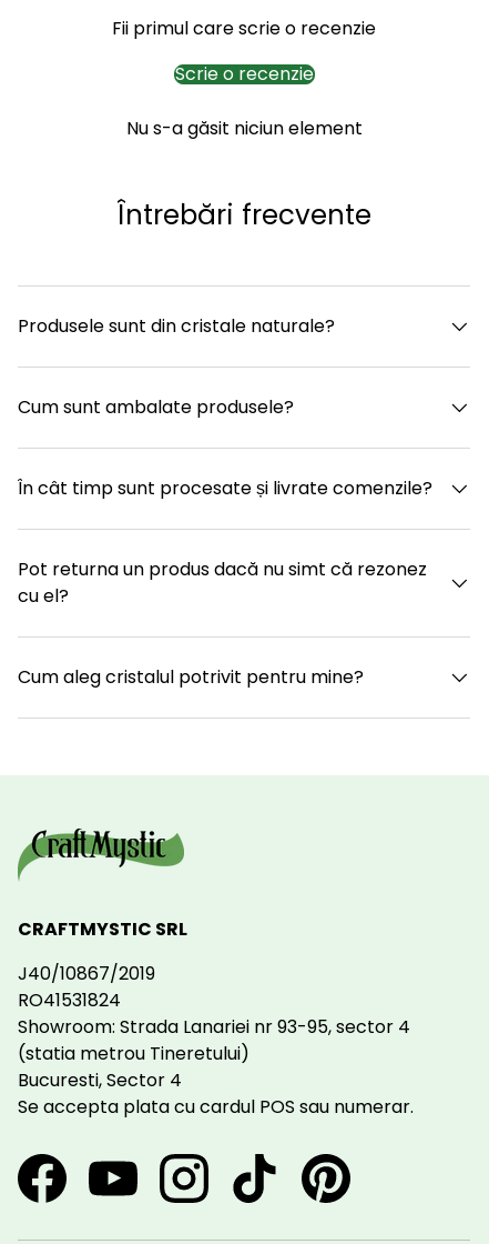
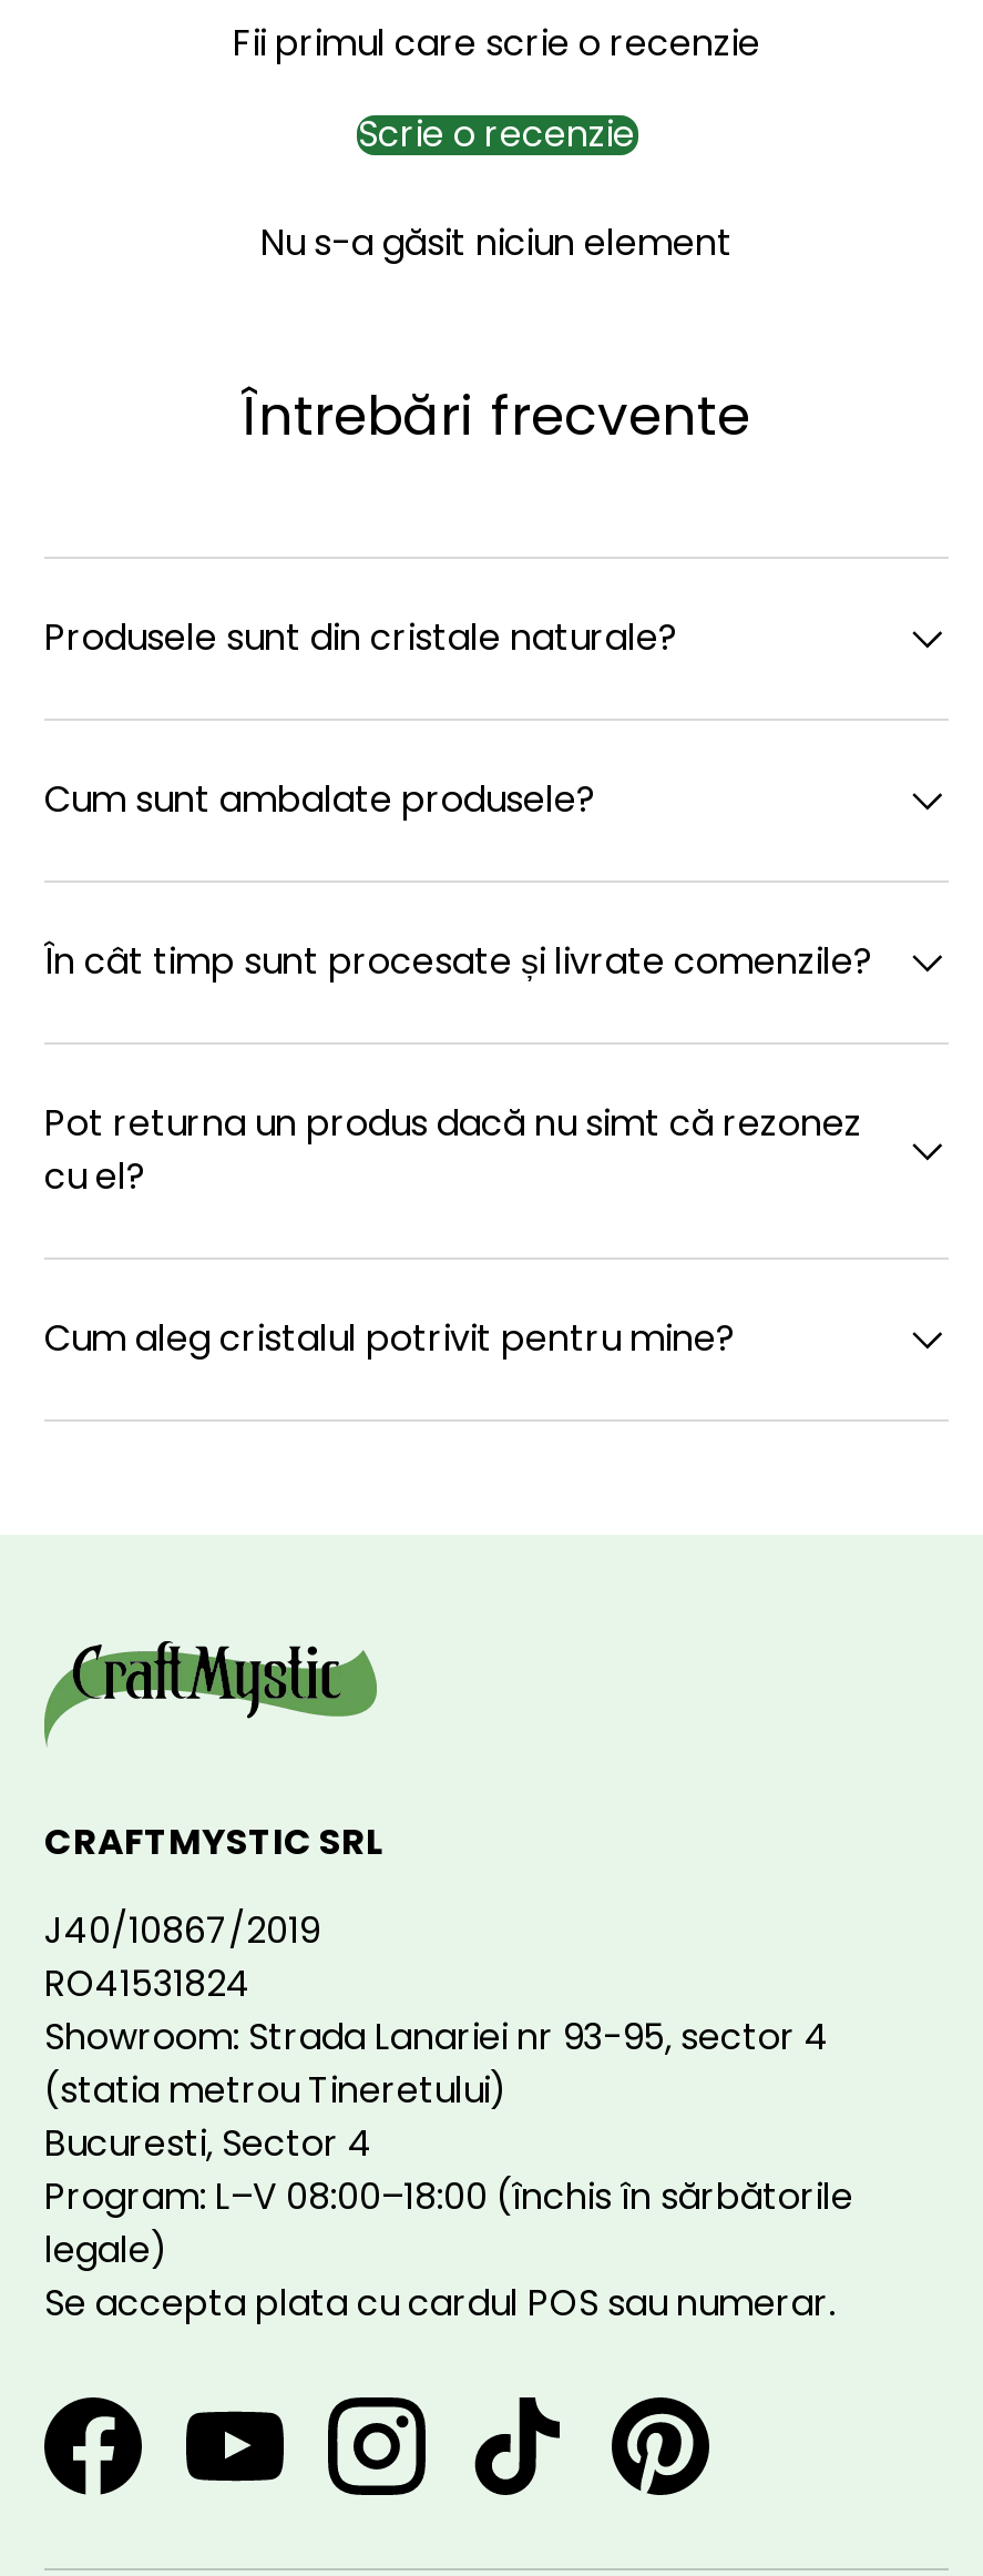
none -> [44,2171,853,2275] Program: L–V 08:00–18:00 (închis în sărbătorile | legale)

